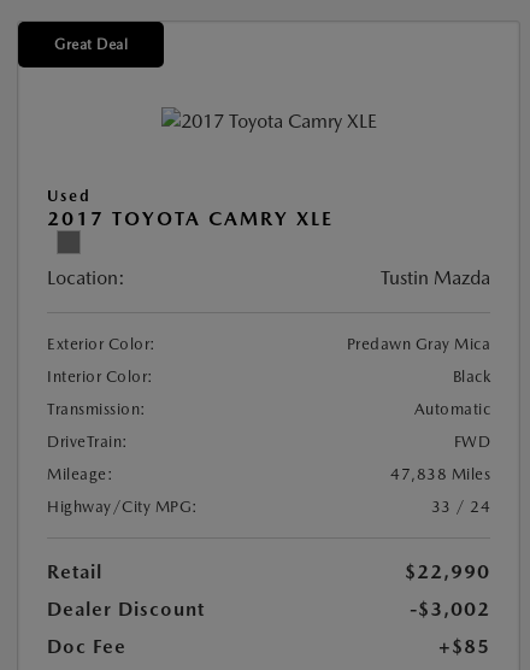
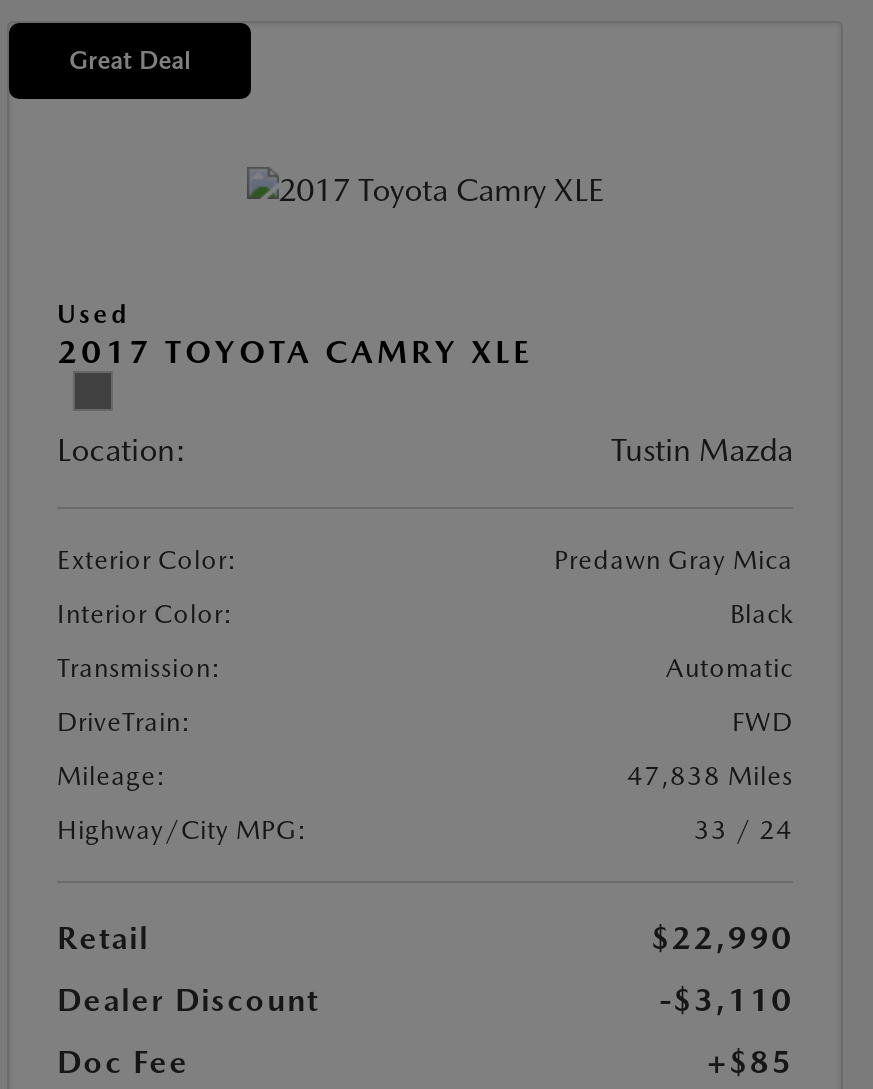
[410,598,490,621] -$3,002 -> [659,980,793,1018] -$3,110

